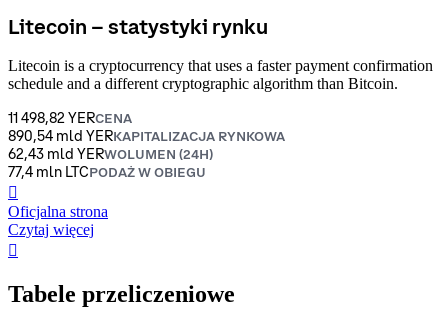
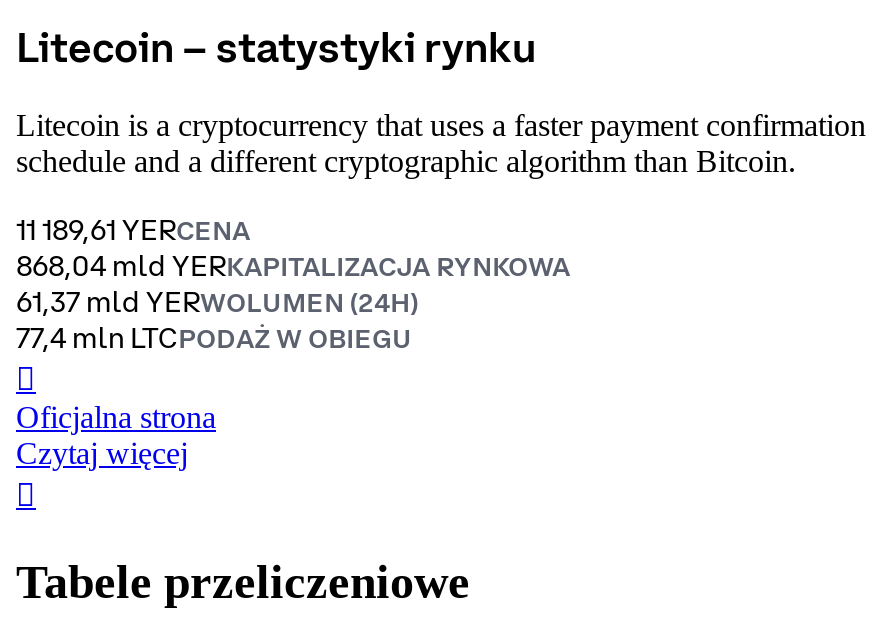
[8,109,132,127] 11 498,82 YERCENA -> [16,211,250,247] 11 189,61 YERCENA
[8,127,285,145] 890,54 mld YERKAPITALIZACJA RYNKOWA -> [16,247,570,283] 868,04 mld YERKAPITALIZACJA RYNKOWA
[8,145,213,163] 62,43 mld YERWOLUMEN (24H) -> [16,283,418,319] 61,37 mld YERWOLUMEN (24H)

